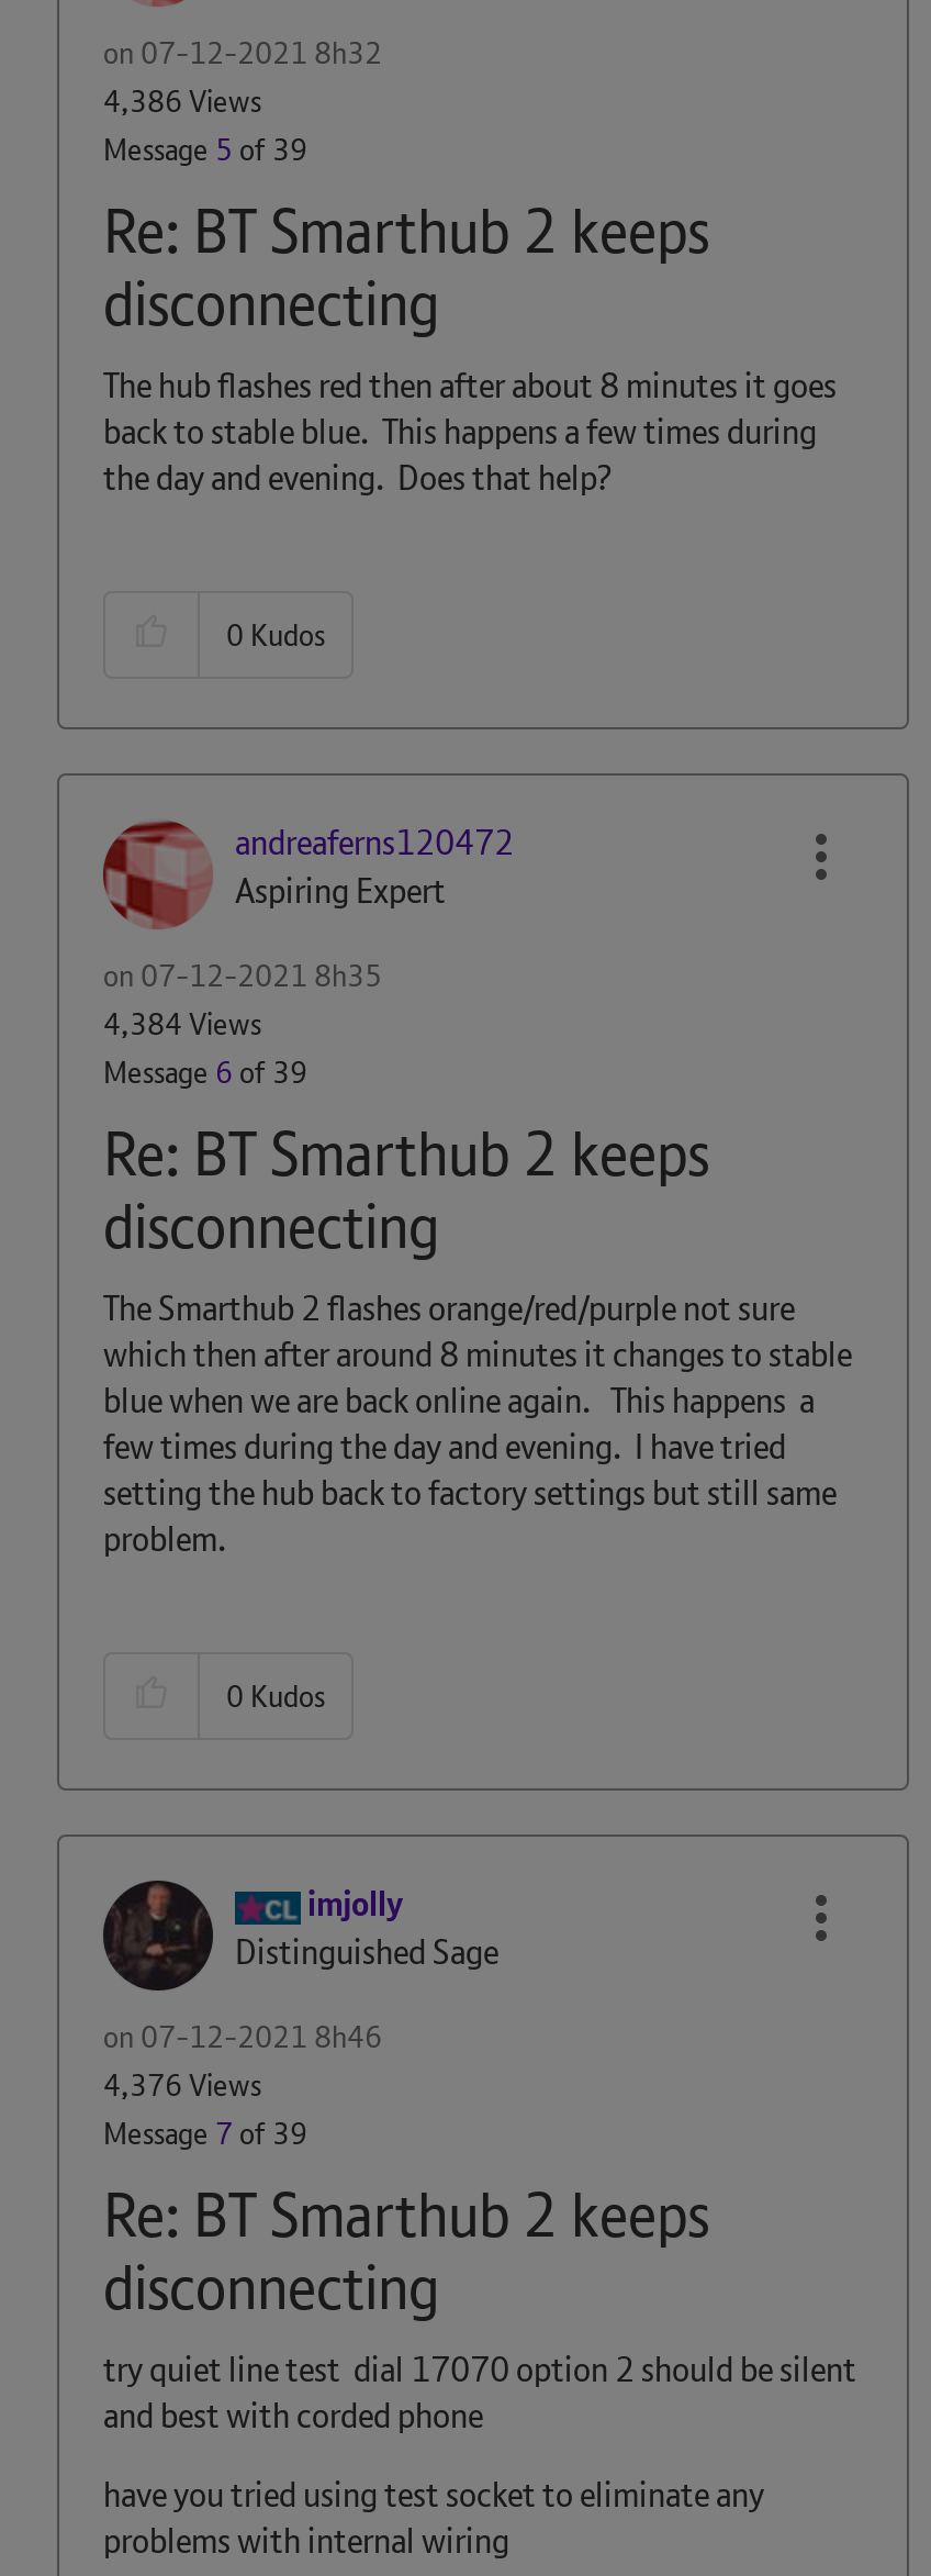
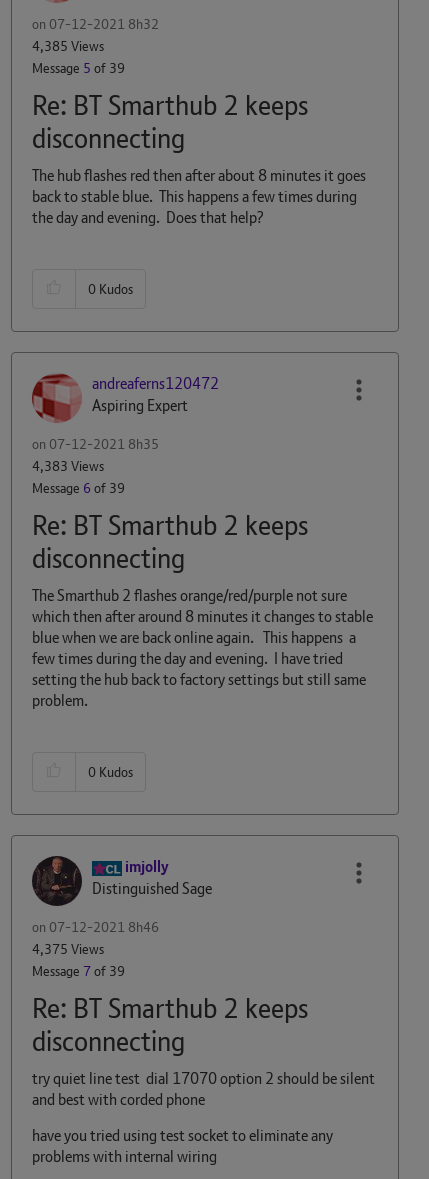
[103,81,261,121] 4,386 Views -> [32,37,104,55] 4,385 Views
[103,1004,261,1044] 4,384 Views -> [32,457,104,475] 4,383 Views
[103,2065,261,2105] 4,376 Views -> [32,940,104,958] 4,375 Views

